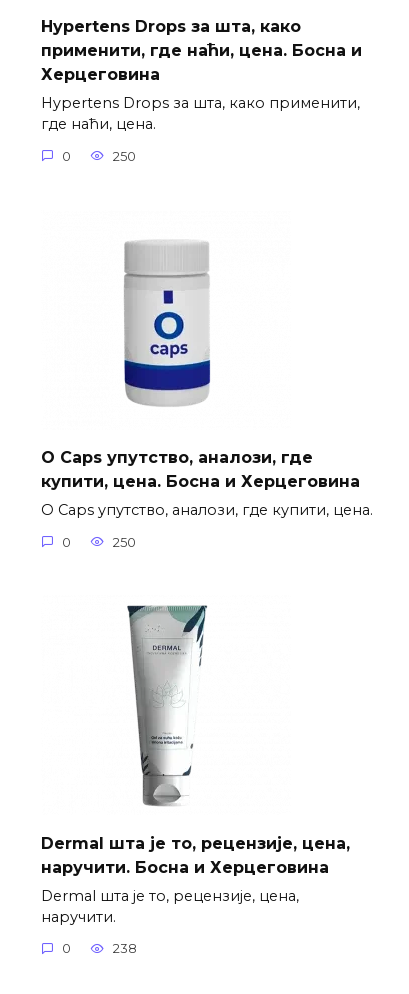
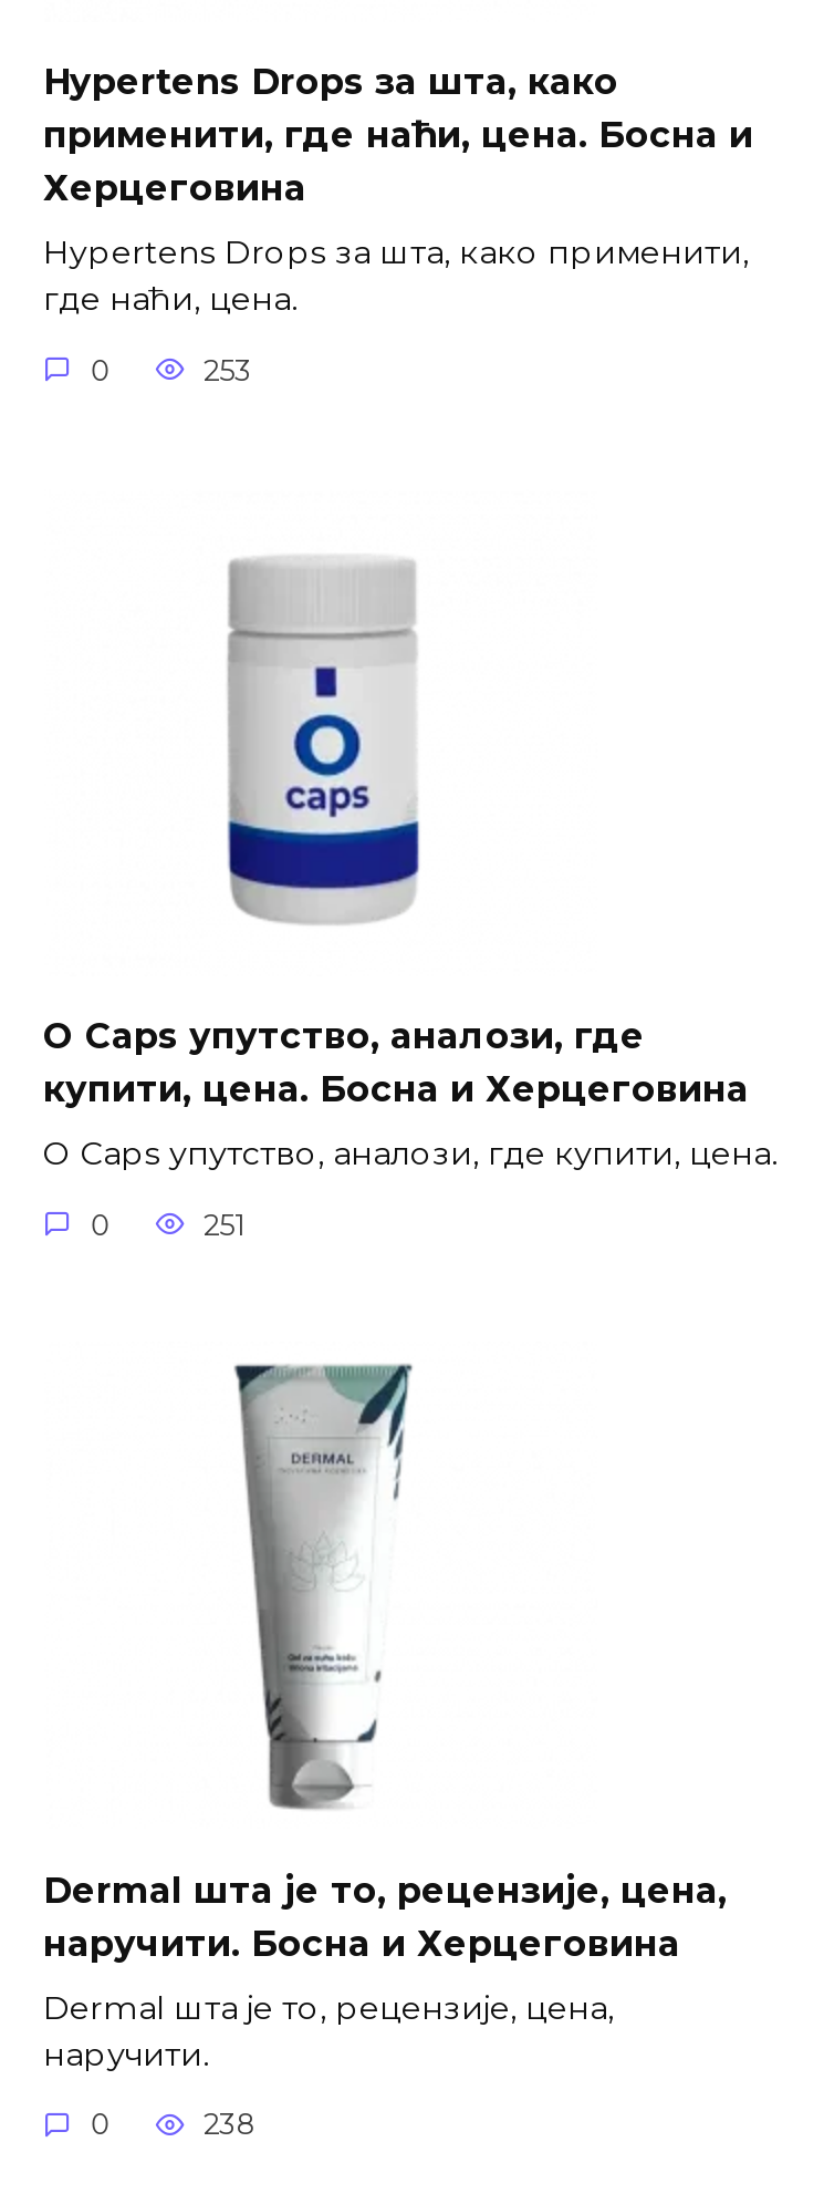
[113,149,136,164] 250 -> [204,354,252,387] 253
[113,535,136,550] 250 -> [204,1208,243,1241] 251

